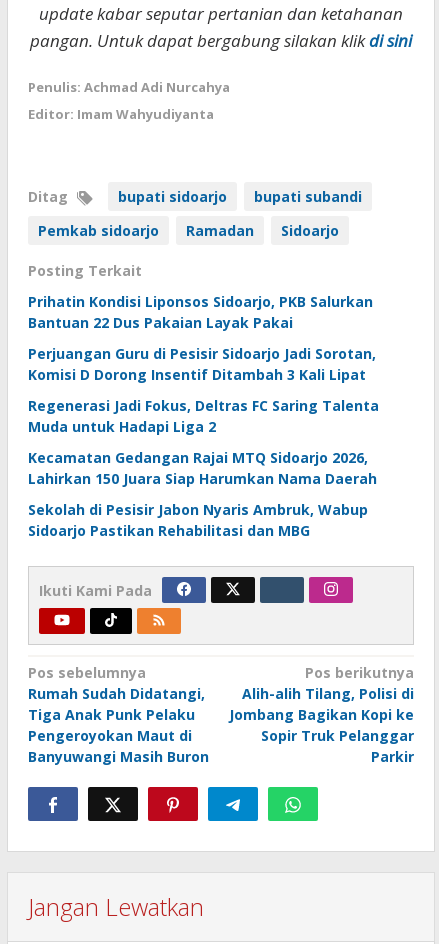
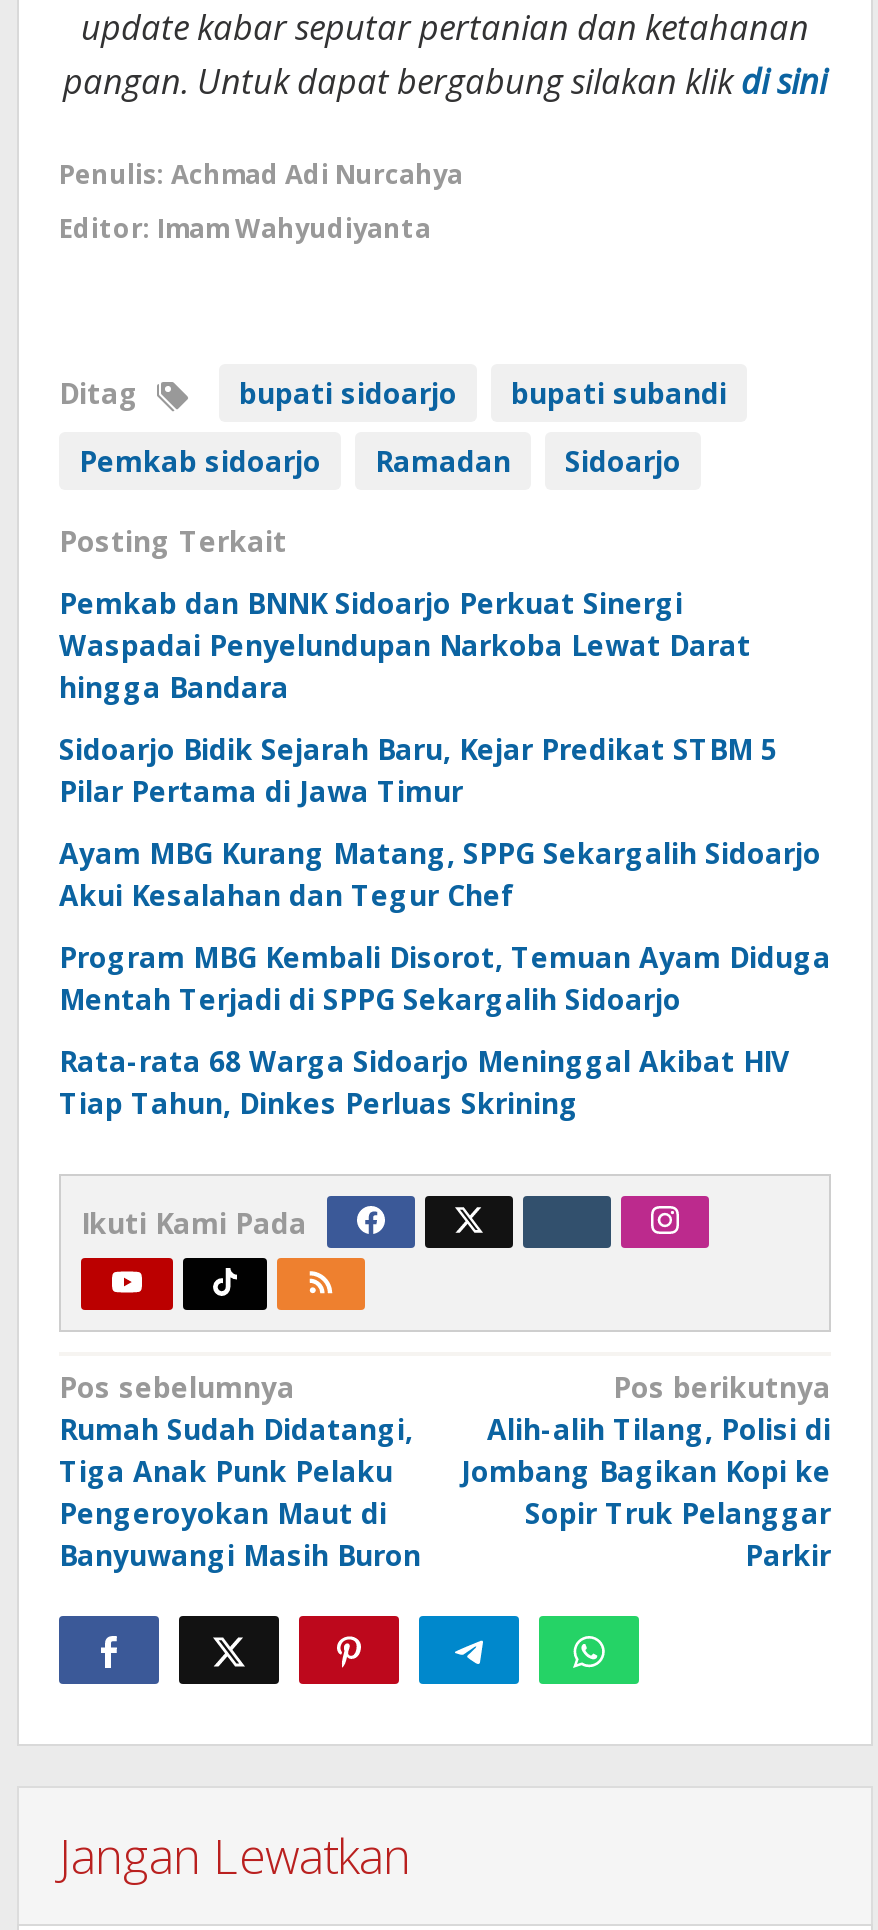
[28,292,373,332] Prihatin Kondisi Liponsos Sidoarjo, PKB Salurkan | Bantuan 22 Dus Pakaian Layak Pakai -> [59,584,751,706] Pemkab dan BNNK Sidoarjo Perkuat Sinergi | Waspadai Penyelundupan Narkoba Lewat Darat | hingga Bandara
[28,344,376,384] Perjuangan Guru di Pesisir Sidoarjo Jadi Sorotan, | Komisi D Dorong Insentif Ditambah 3 Kali Lipat -> [59,730,777,810] Sidoarjo Bidik Sejarah Baru, Kejar Predikat STBM 5 | Pilar Pertama di Jawa Timur
[28,396,379,436] Regenerasi Jadi Fokus, Deltras FC Saring Talenta | Muda untuk Hadapi Liga 2 -> [59,834,821,914] Ayam MBG Kurang Matang, SPPG Sekargalih Sidoarjo | Akui Kesalahan dan Tegur Chef
[28,448,377,488] Kecamatan Gedangan Rajai MTQ Sidoarjo 2026, | Lahirkan 150 Juara Siap Harumkan Nama Daerah -> [59,938,831,1018] Program MBG Kembali Disorot, Temuan Ayam Diduga | Mentah Terjadi di SPPG Sekargalih Sidoarjo
[28,500,368,540] Sekolah di Pesisir Jabon Nyaris Ambruk, Wabup | Sidoarjo Pastikan Rehabilitasi dan MBG -> [59,1042,789,1122] Rata-rata 68 Warga Sidoarjo Meninggal Akibat HIV | Tiap Tahun, Dinkes Perluas Skrining

